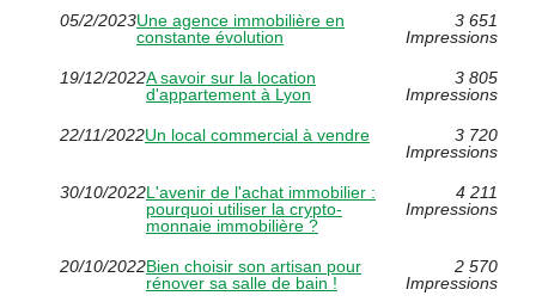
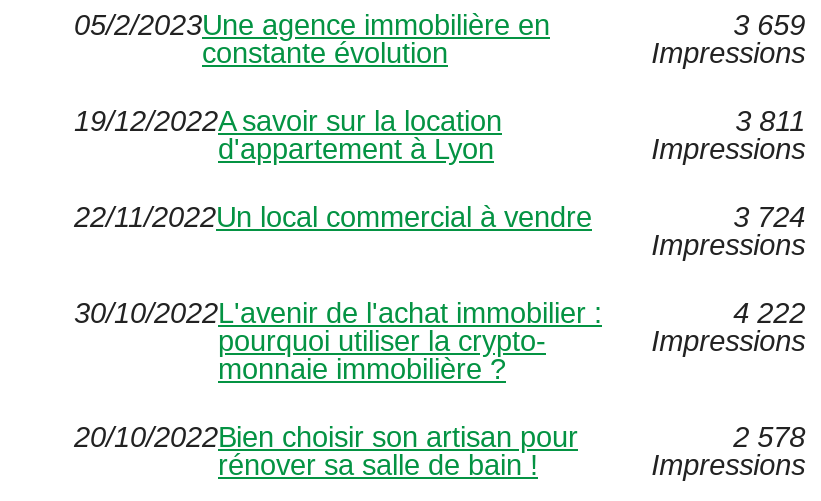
[454,11,497,30] 3 651 -> [733,9,805,41] 3 659
[454,68,497,87] 3 805 -> [735,105,805,137] 3 811
[454,125,497,144] 3 720 -> [733,201,805,233] 3 724
[455,183,497,202] 4 211 -> [733,297,805,329] 4 222
[454,257,497,276] 2 570 -> [733,421,805,453] 2 578

